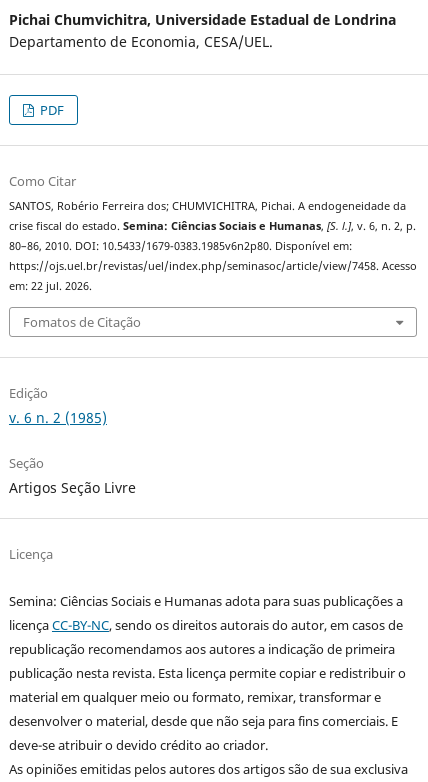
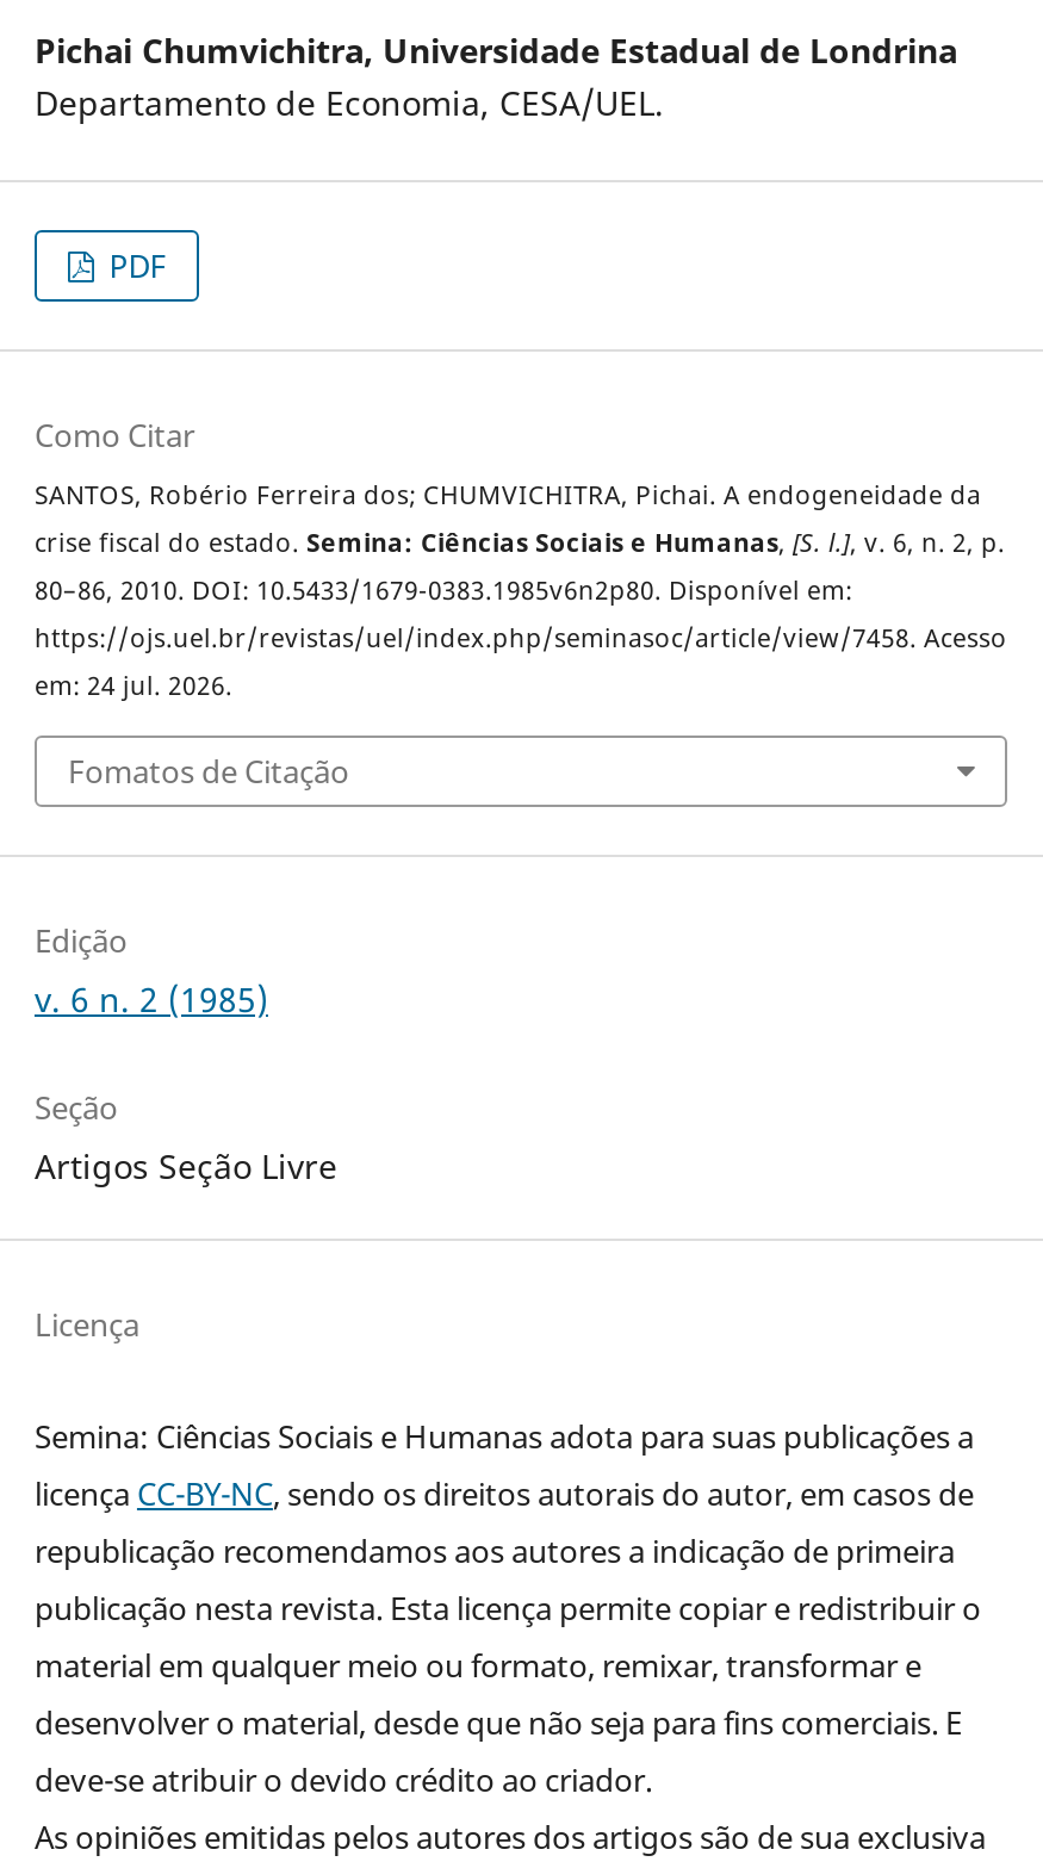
[9,279,92,293] em: 22 jul. 2026. -> [35,669,232,703] em: 24 jul. 2026.

